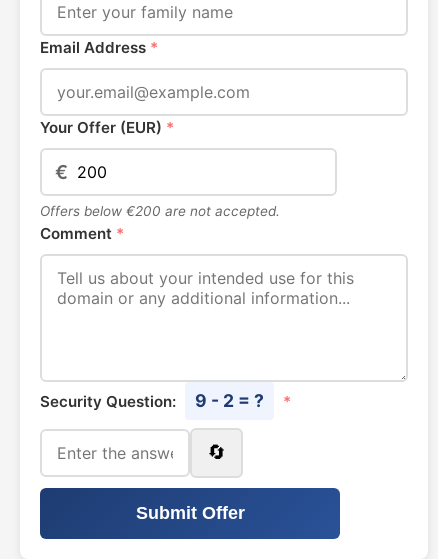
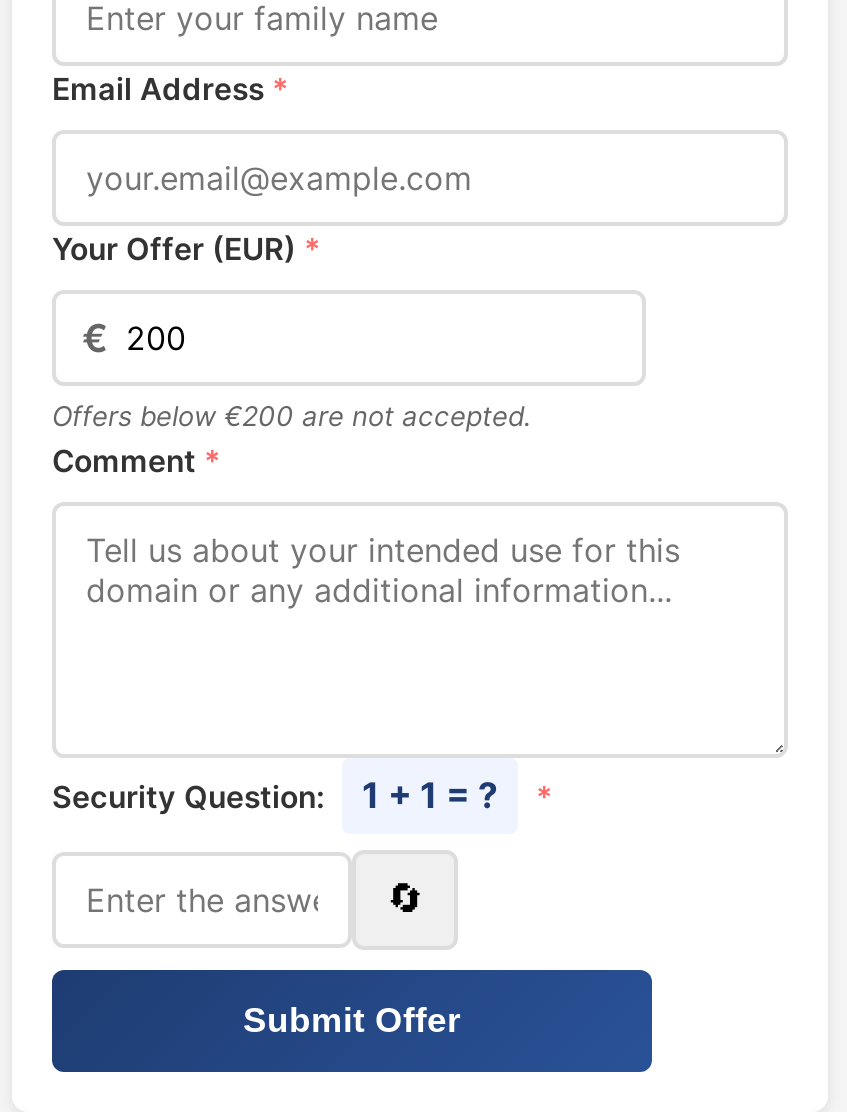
[195,390,264,411] 9 - 2 = ? -> [362,774,498,816] 1 + 1 = ?

